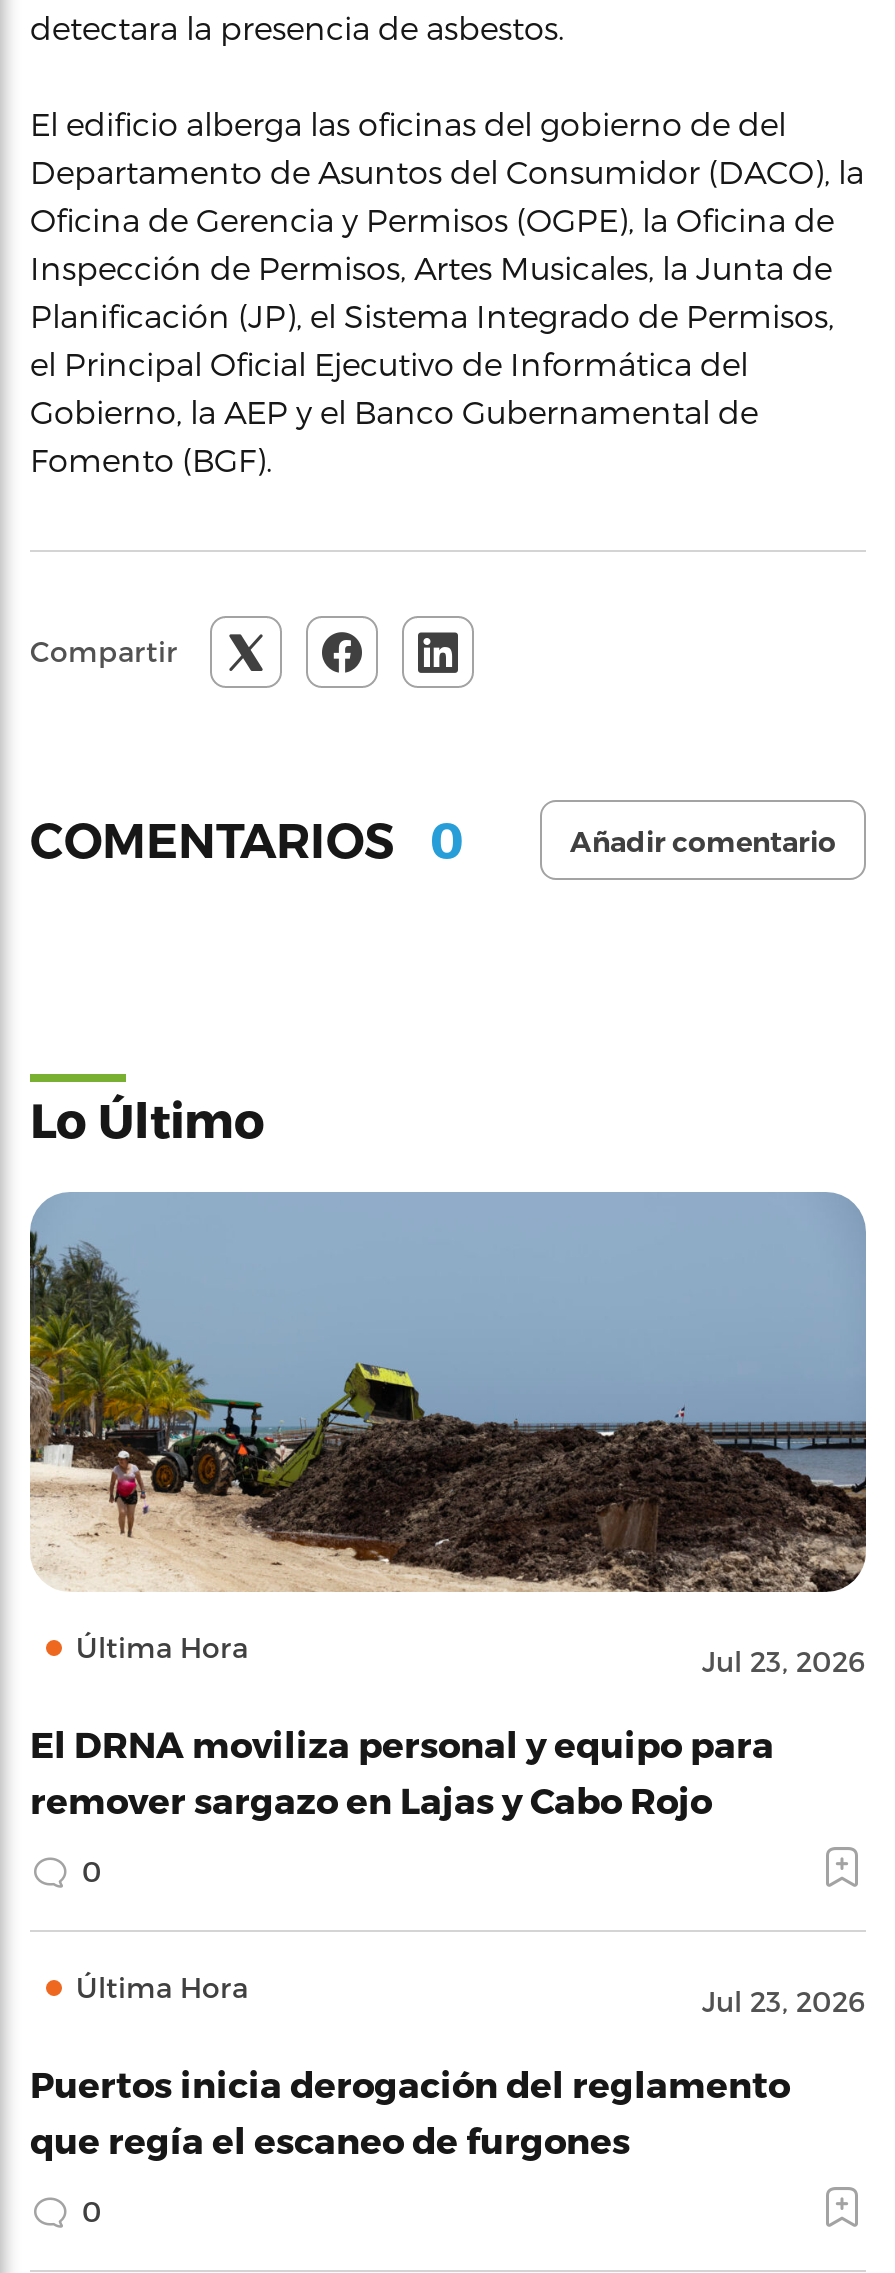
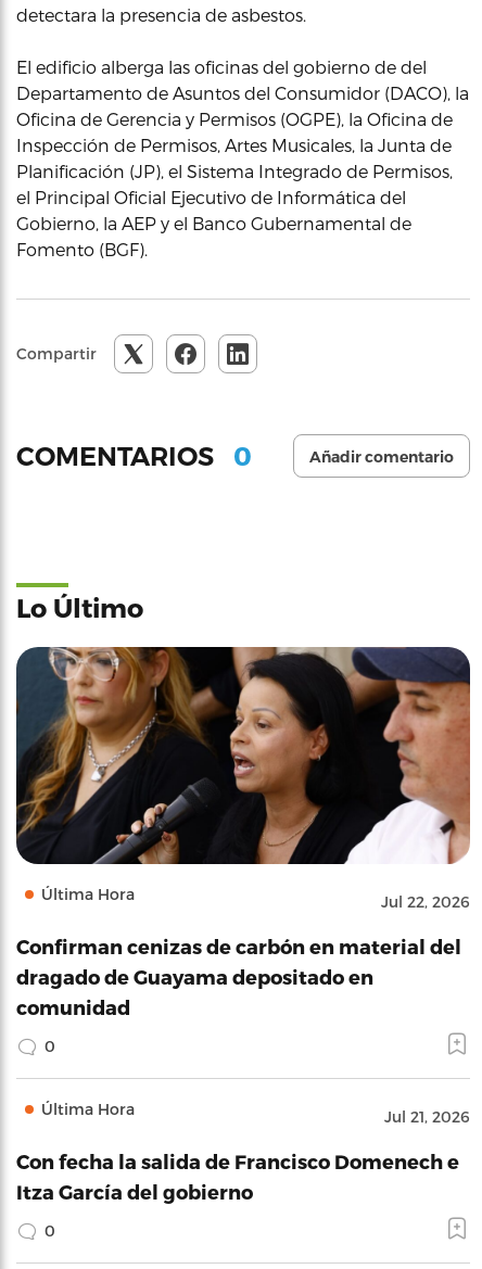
[28,1192,868,1678] [image] | Jul 23, 2026 -> [15,646,471,911] [image] | Jul 22, 2026
[30,1722,774,1820] El DRNA moviliza personal y equipo para | remover sargazo en Lajas y Cabo Rojo -> [16,935,461,1018] Confirman cenizas de carbón en material del | dragado de Guayama depositado en | comunidad
[702,1984,866,2018] Jul 23, 2026 -> [384,1107,470,1126] Jul 21, 2026
[30,2062,790,2160] Puertos inicia derogación del reglamento | que regía el escaneo de furgones -> [16,1150,459,1203] Con fecha la salida de Francisco Domenech e | Itza García del gobierno

